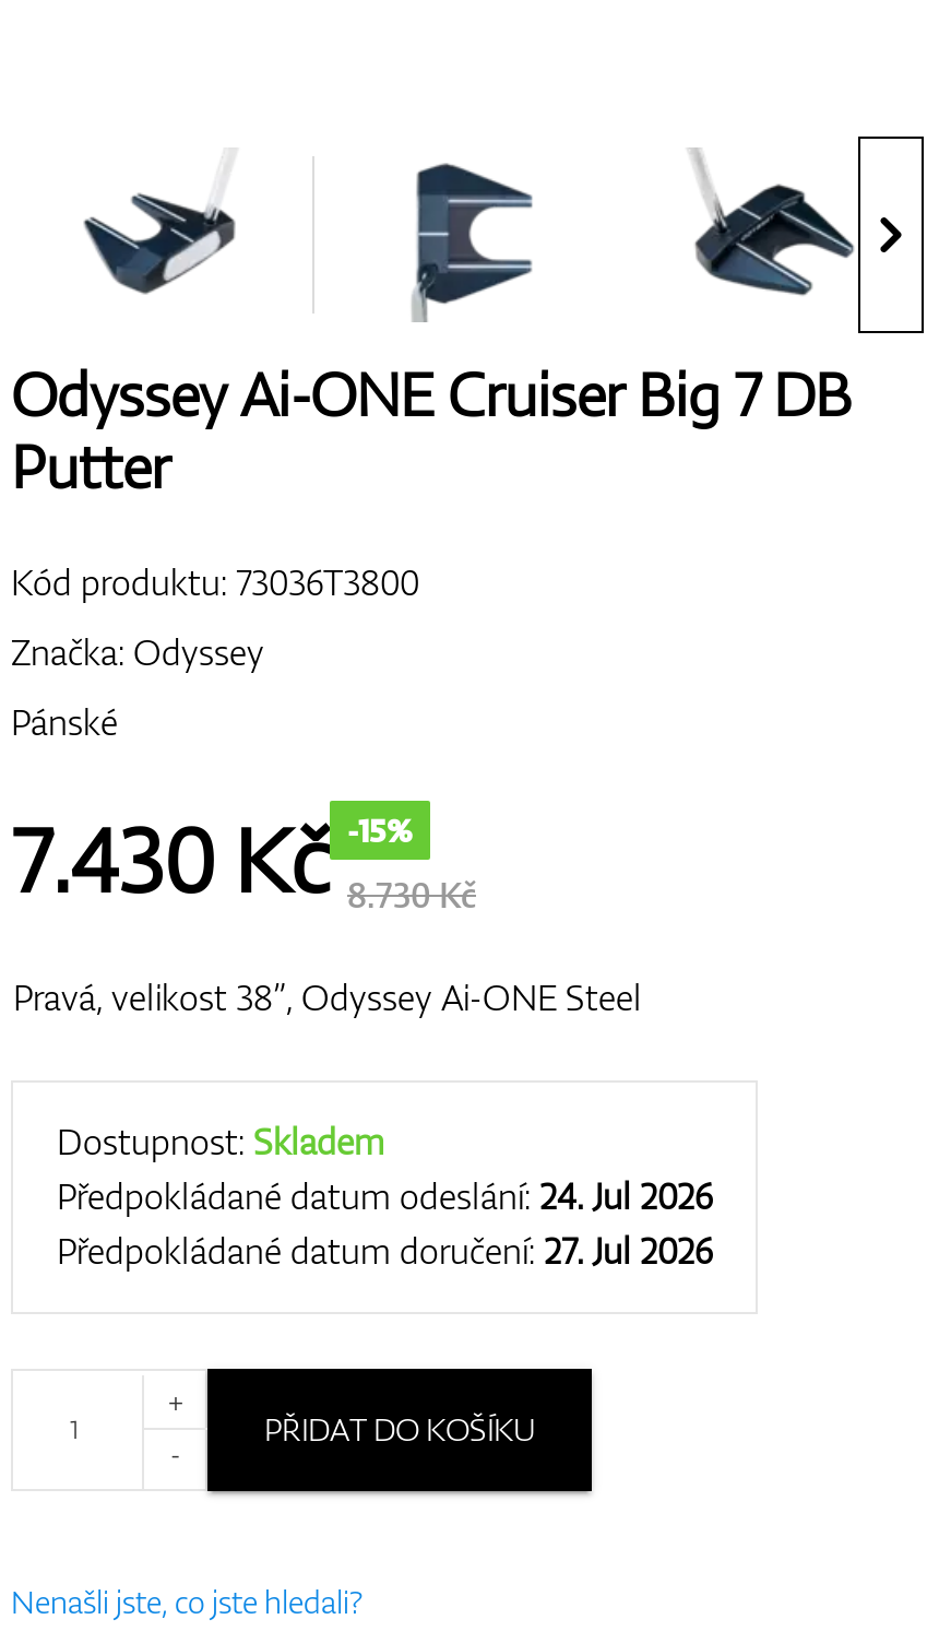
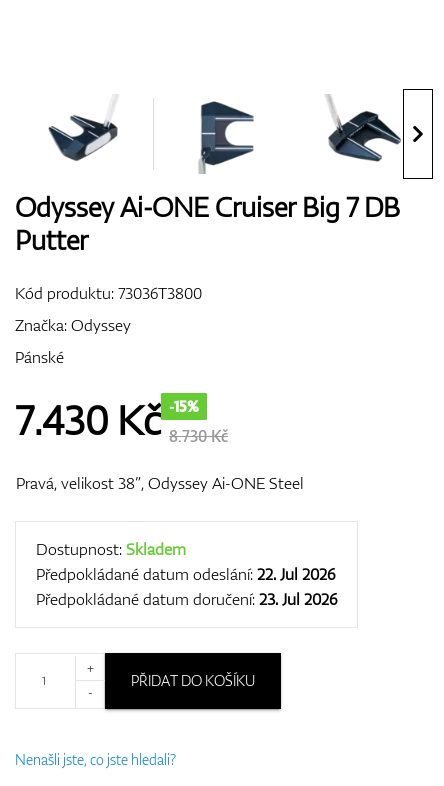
[57,1171,712,1219] Předpokládané datum odeslání: 24. Jul 2026 -> [36,562,335,584] Předpokládané datum odeslání: 22. Jul 2026
[57,1226,712,1274] Předpokládané datum doručení: 27. Jul 2026 -> [36,587,337,609] Předpokládané datum doručení: 23. Jul 2026

